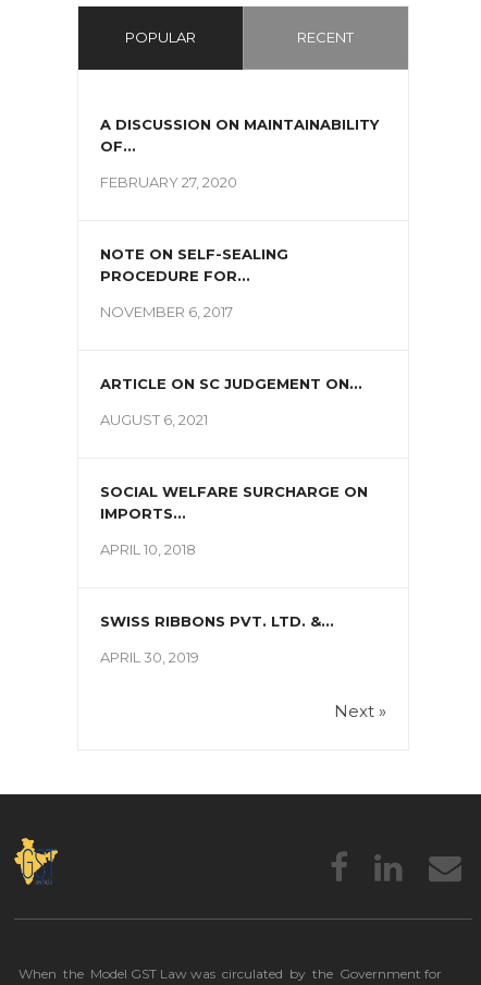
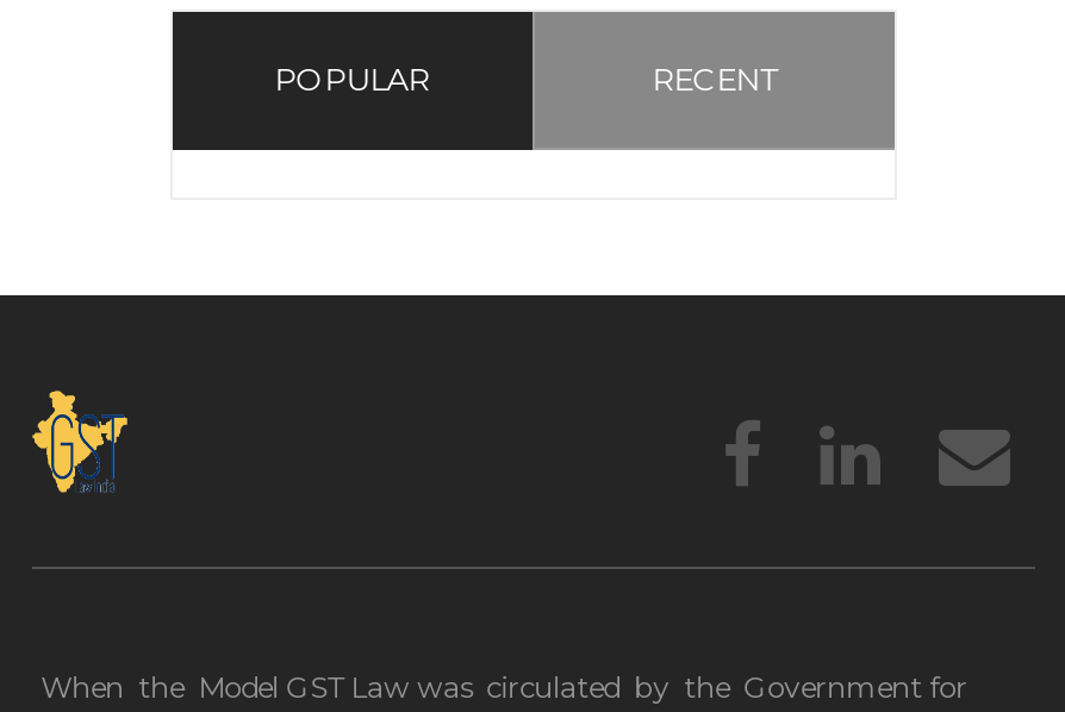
[100,115,378,190] A DISCUSSION ON MAINTAINABILITY | OF... | FEBRUARY 27, 2020 -> none
[100,245,288,320] NOTE ON SELF-SEALING | PROCEDURE FOR... | NOVEMBER 6, 2017 -> none
[100,374,362,428] ARTICLE ON SC JUDGEMENT ON... | AUGUST 6, 2021 -> none
[100,482,367,557] SOCIAL WELFARE SURCHARGE ON | IMPORTS... | APRIL 10, 2018 -> none
[100,612,386,721] SWISS RIBBONS PVT. LTD. &... | APRIL 30, 2019 | Next » -> none

